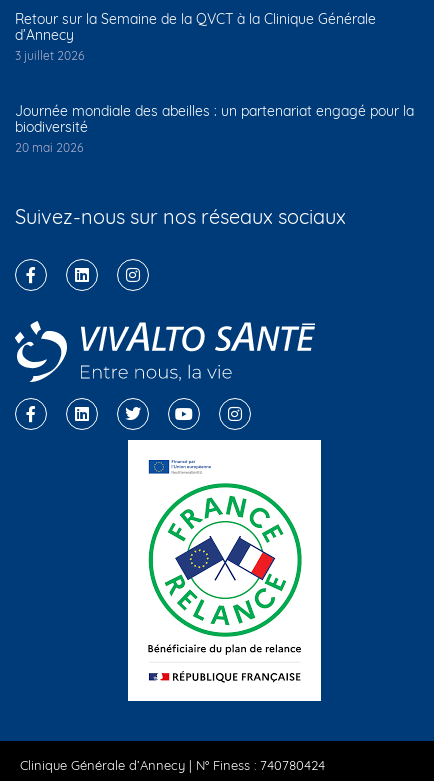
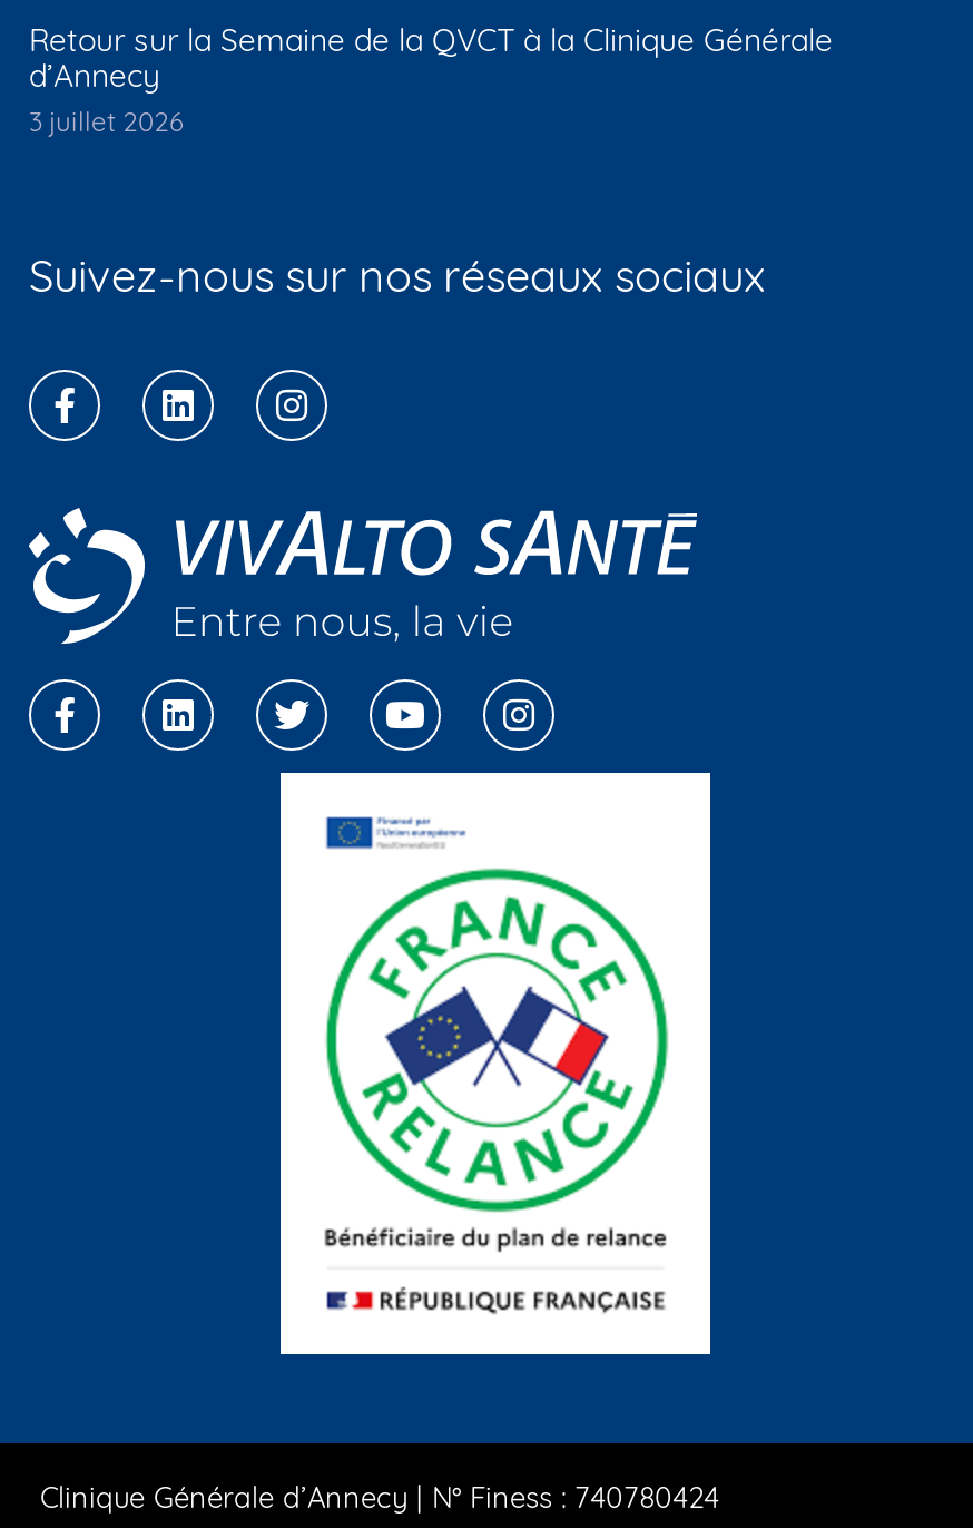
[15,102,414,155] Journée mondiale des abeilles : un partenariat engagé pour la | biodiversité | 20 mai 2026 -> none

